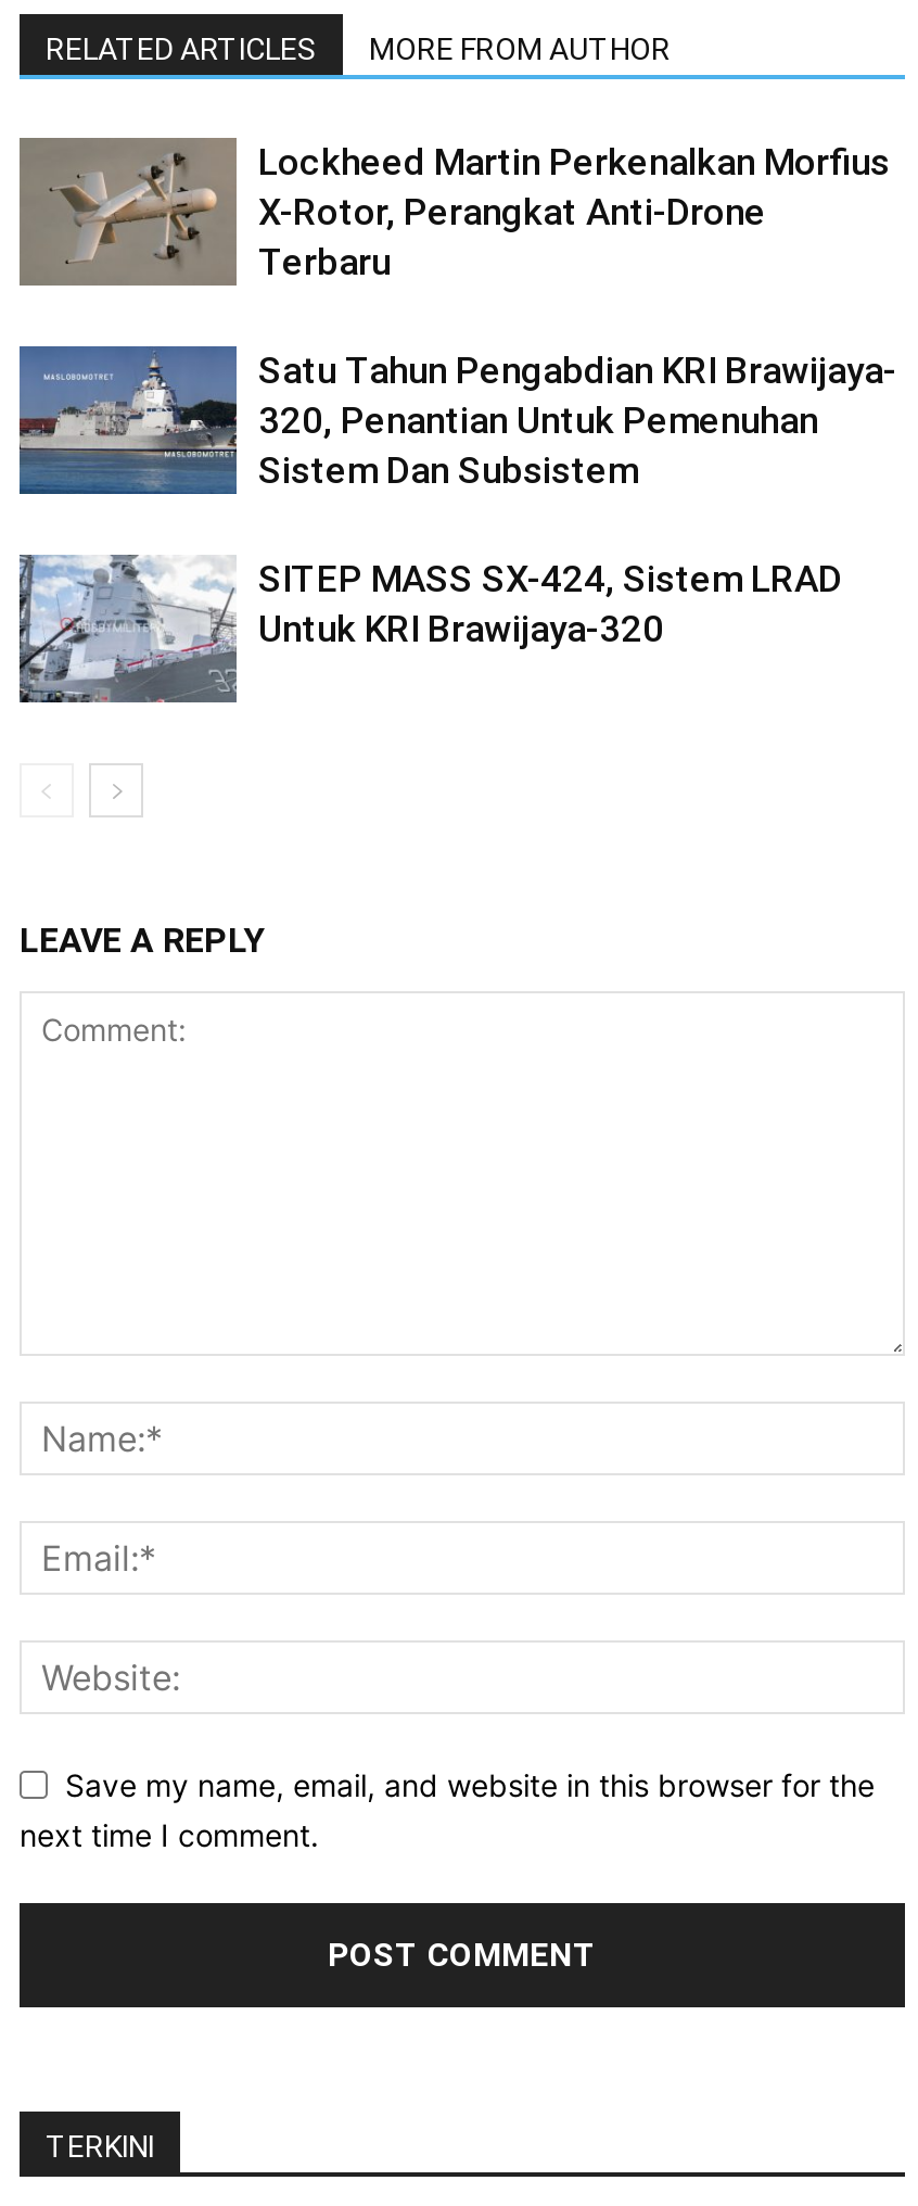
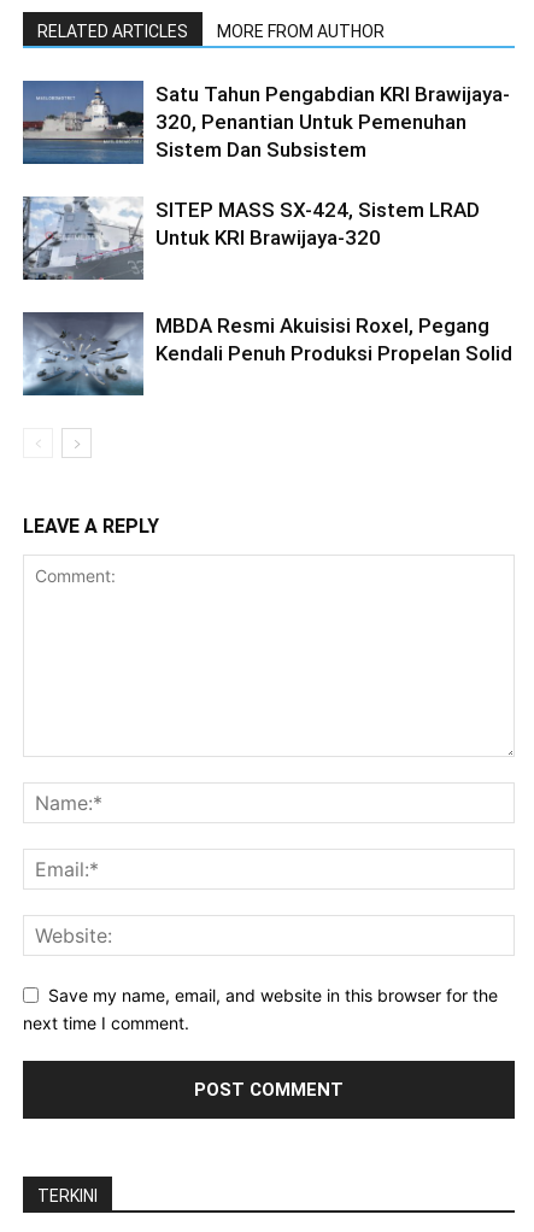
[20,138,890,288] [image] | Lockheed Martin Perkenalkan Morfius | X-Rotor, Perangkat Anti-Drone | Terbaru -> none
moved [15,348,896,650] -> [20,82,510,249]: [image] | Satu Tahun Pengabdian KRI Brawijaya- | 320, Penantian Untuk Pemenuhan | Sistem Dan Subsistem | SITEP MASS SX-424, Sistem LRAD | Untuk KRI Brawijaya-320
none -> [23,311,512,397] [image] | MBDA Resmi Akuisisi Roxel, Pegang | Kendali Penuh Produksi Propelan Solid

